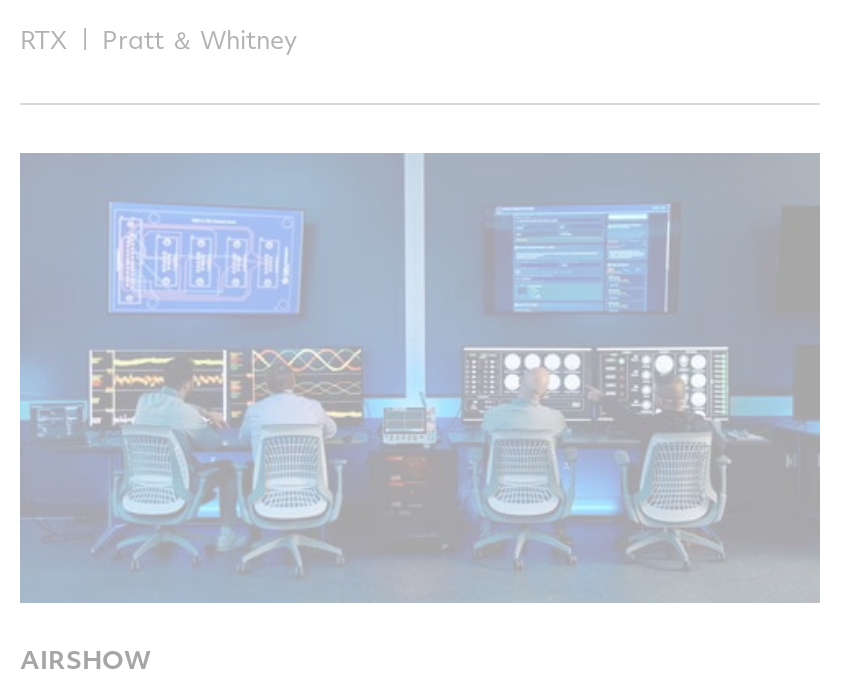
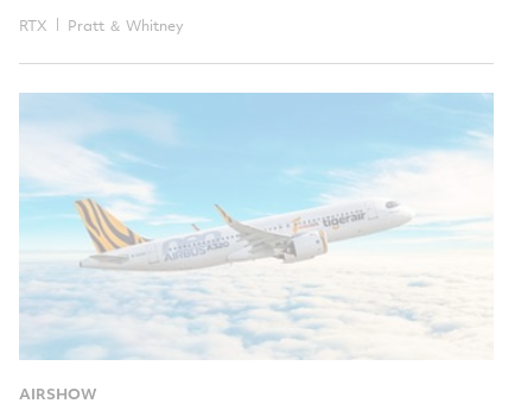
[18,151,822,605] [image] -> [18,92,495,361] [image]

